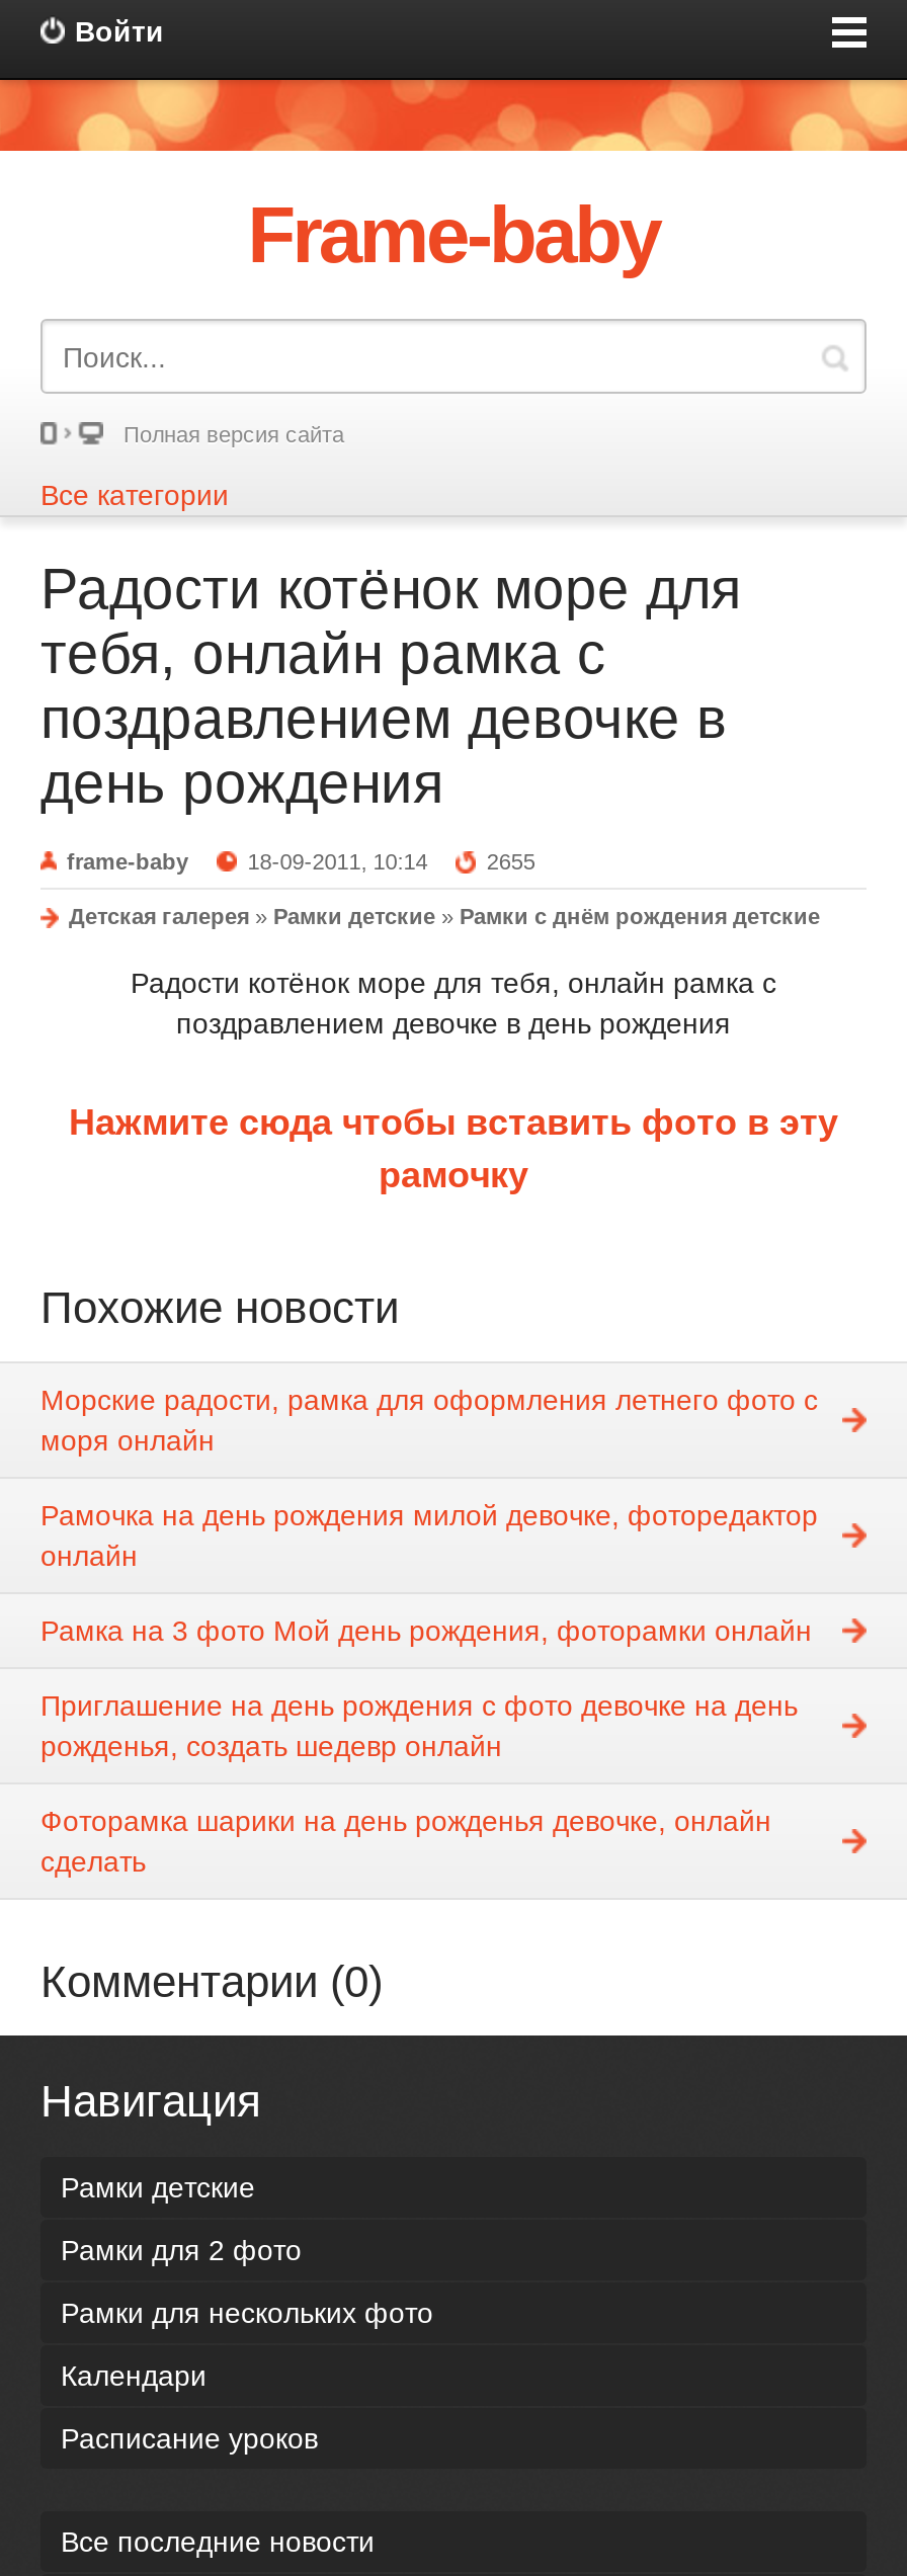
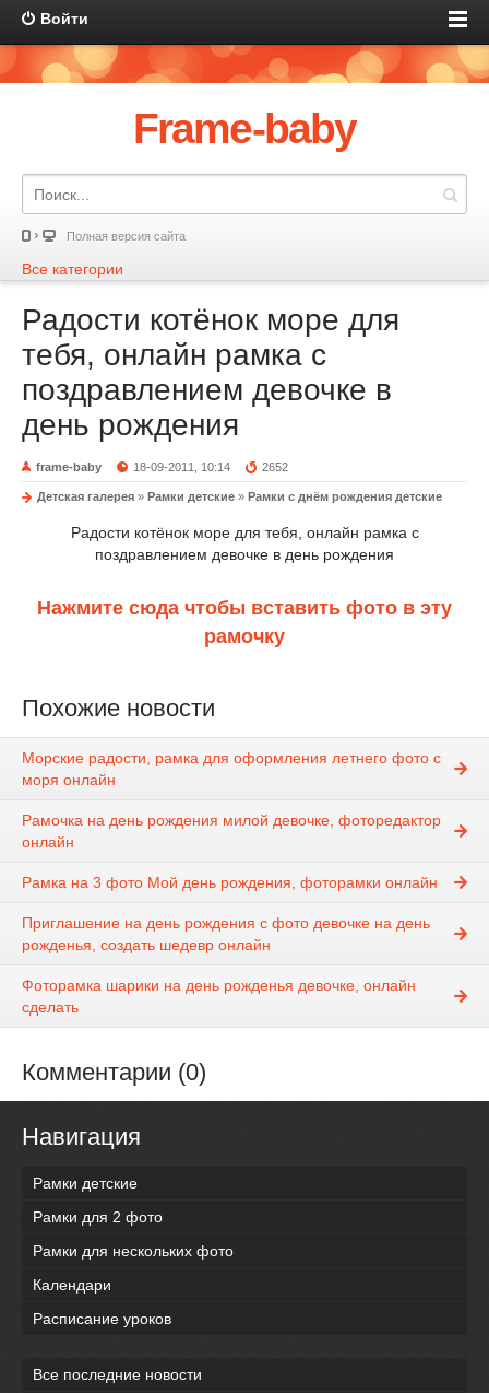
[487,849,535,874] 2655 -> [262,460,289,473] 2652

